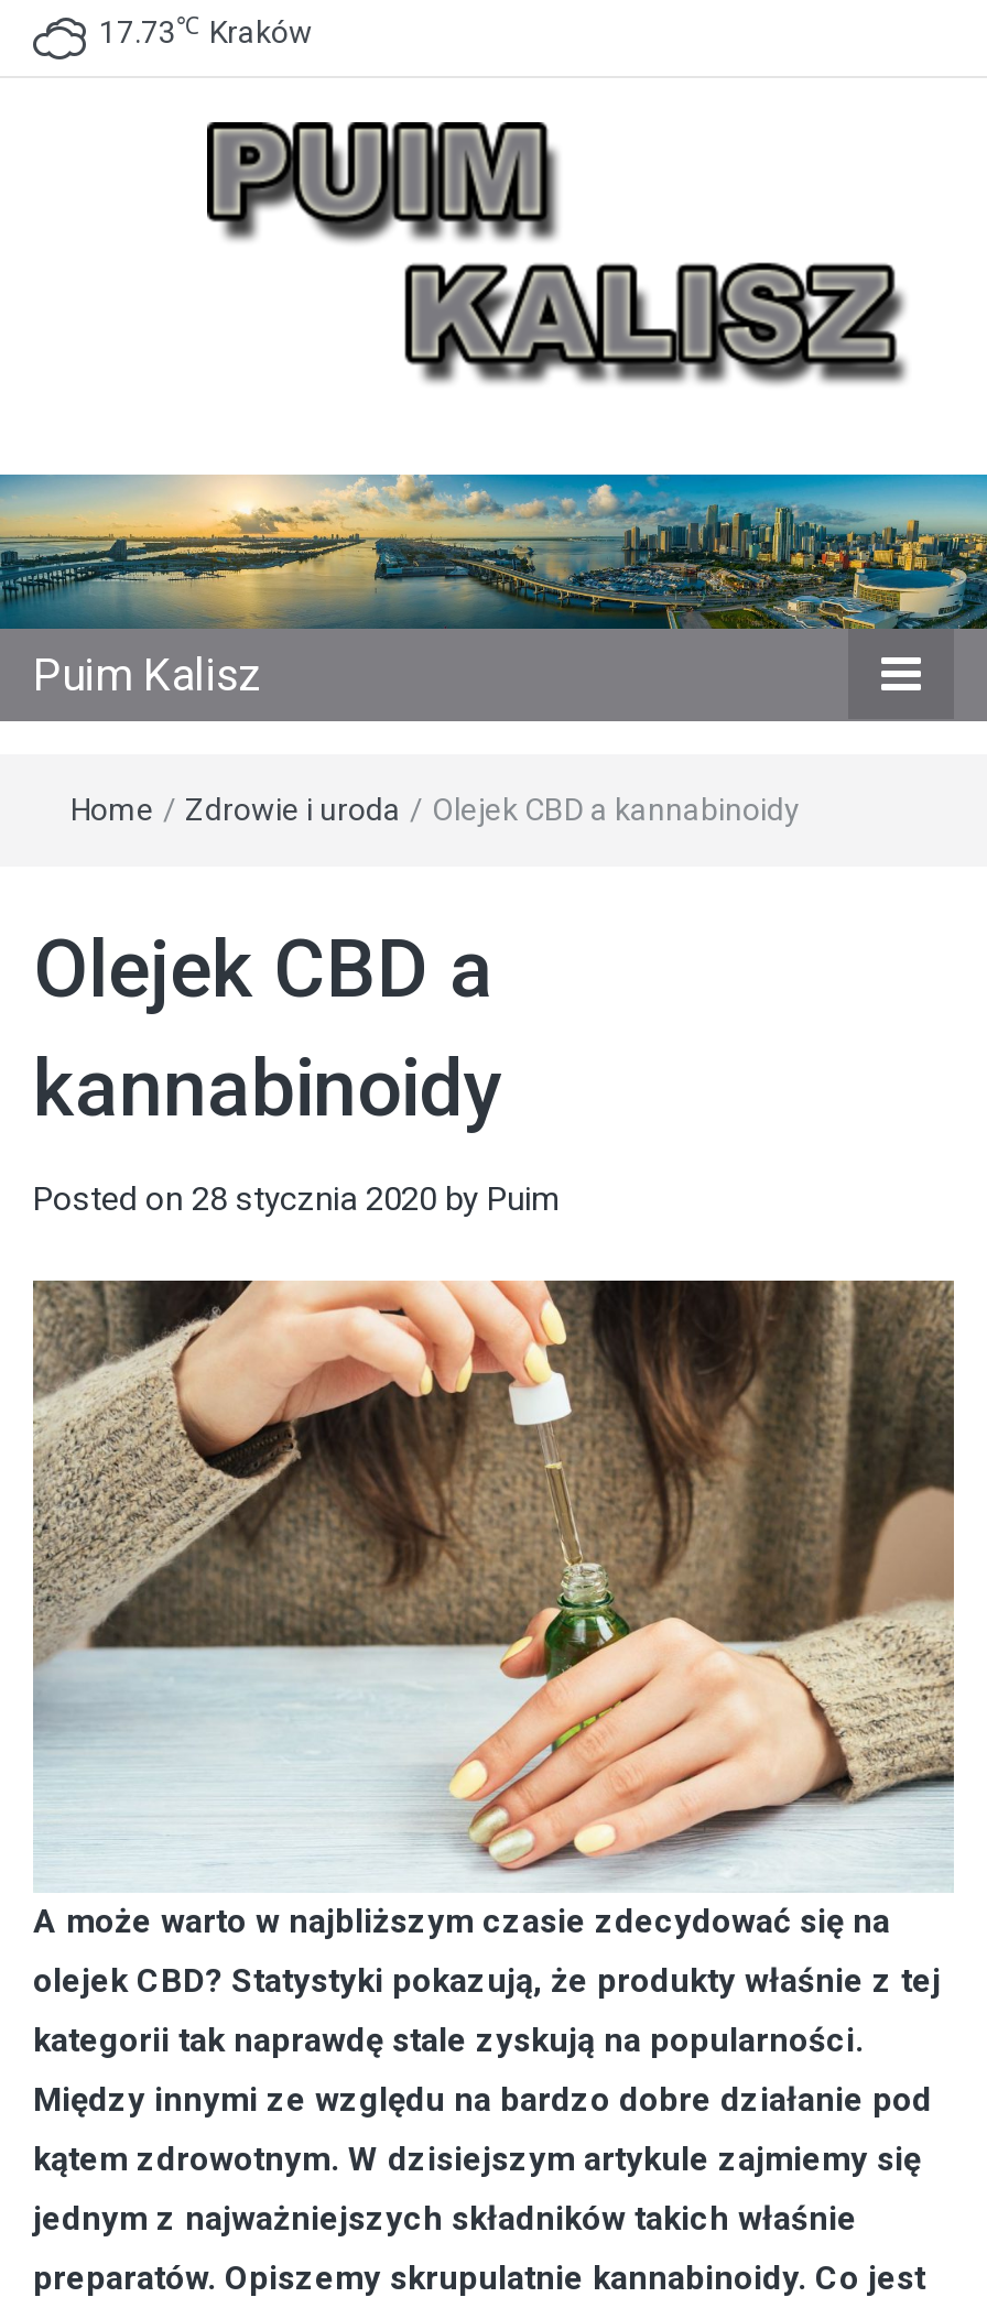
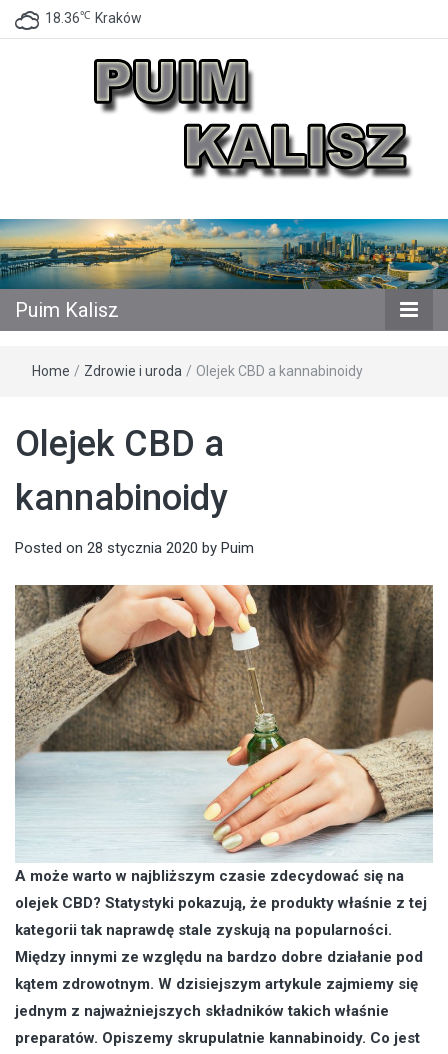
[99,12,313,50] 17.73℃ Kraków -> [45,9,142,26] 18.36℃ Kraków

